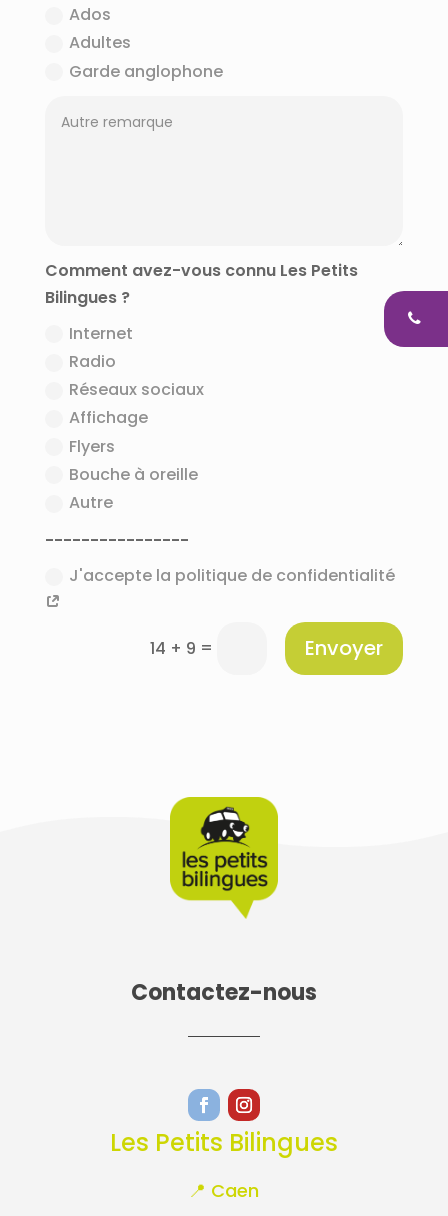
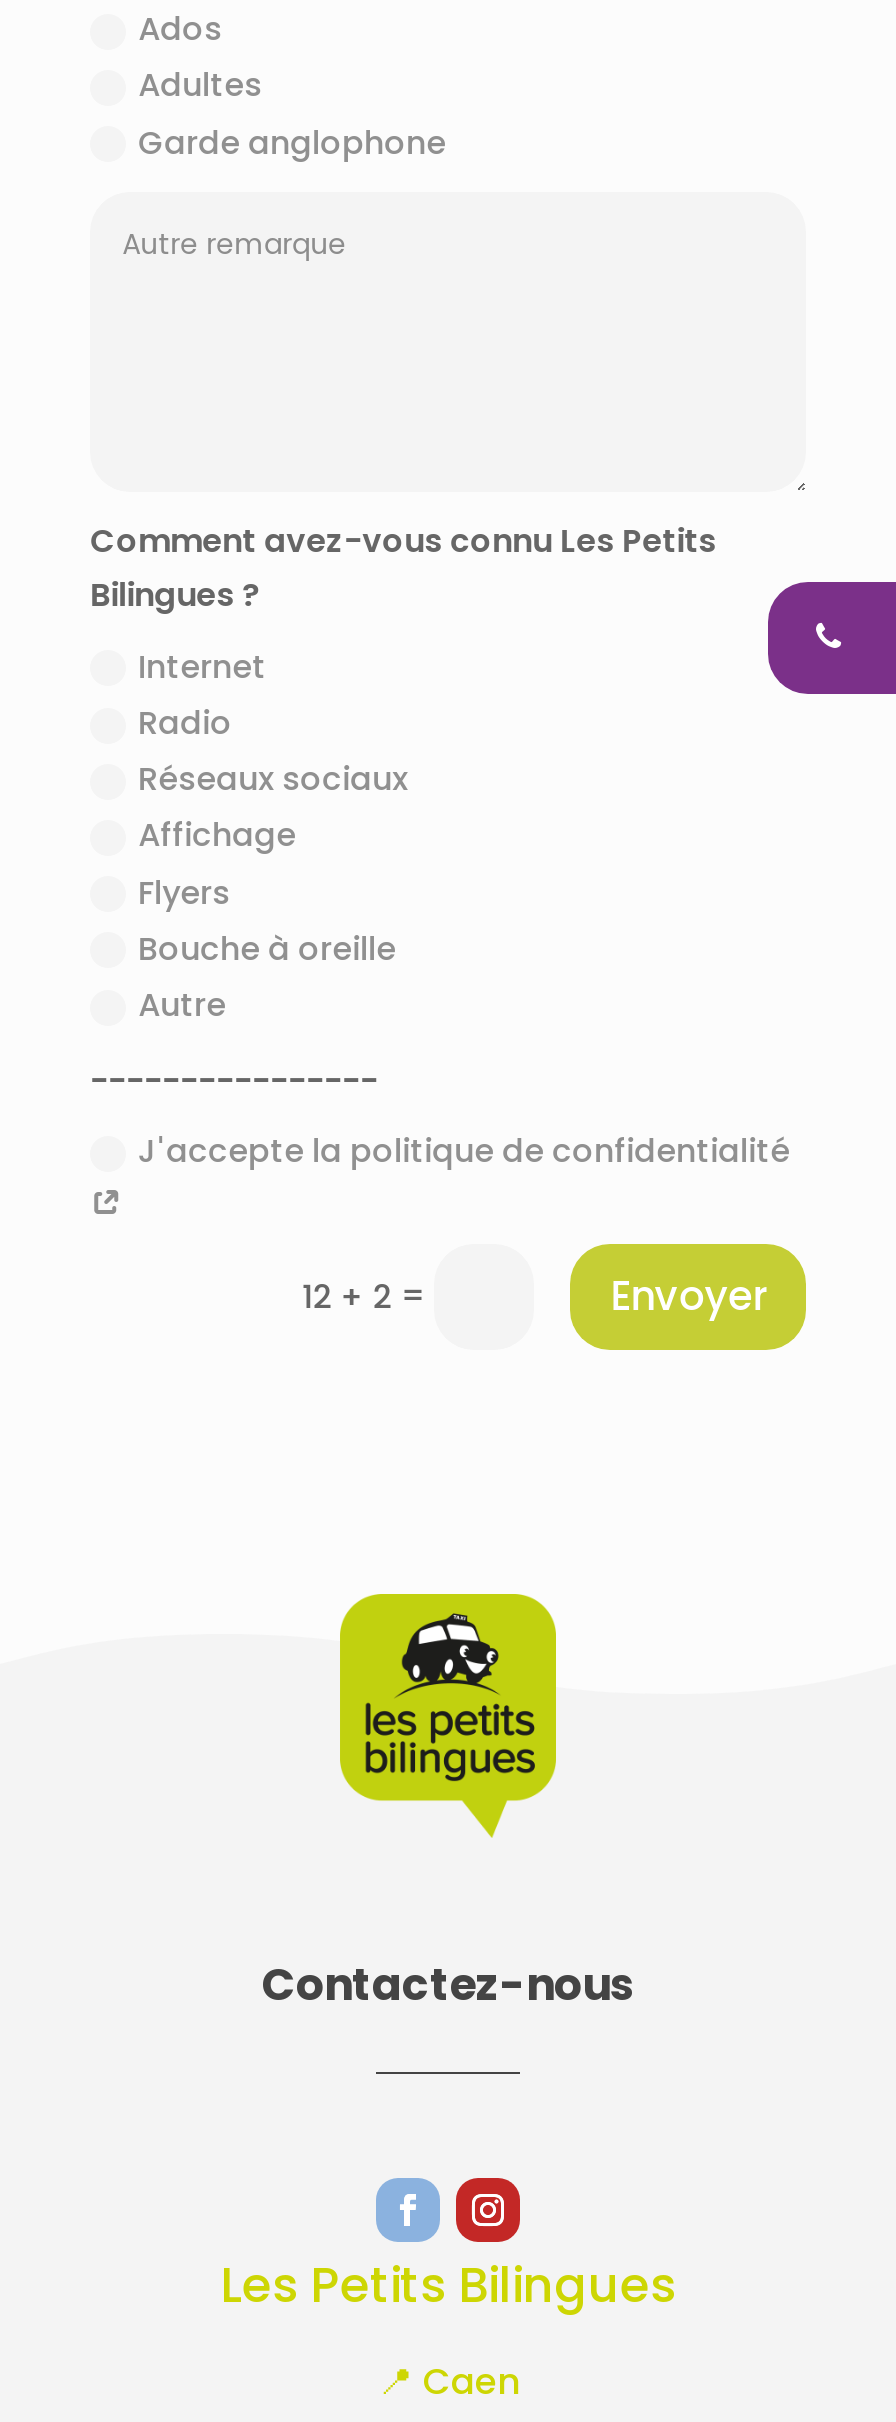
[150,636,217,660] 14 + 9 = -> [302,1271,434,1320] 12 + 2 =

